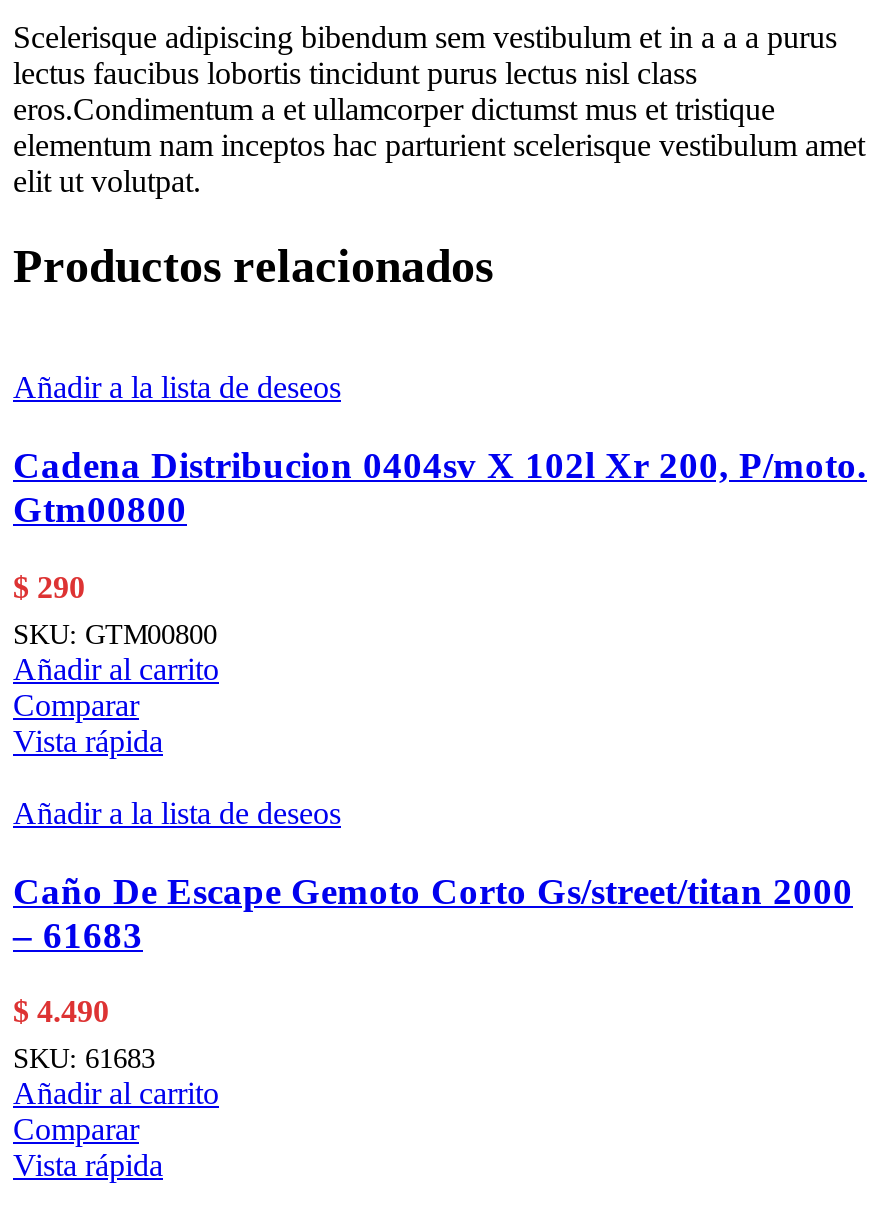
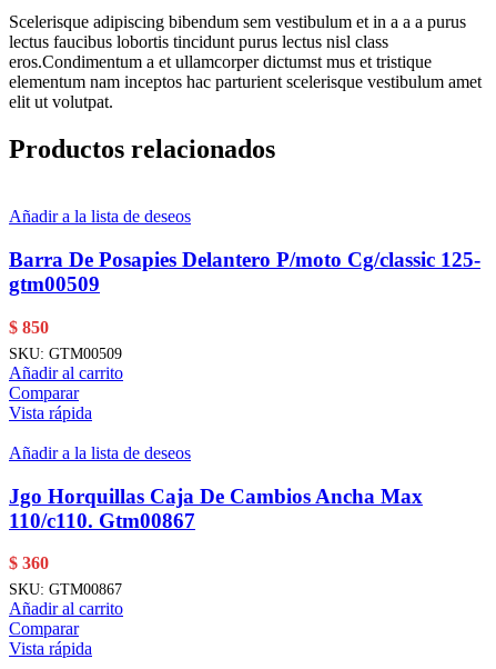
[13,444,867,530] Cadena Distribucion 0404sv X 102l Xr 200, P/moto. | Gtm00800 -> [9,248,480,295] Barra De Posapies Delantero P/moto Cg/classic 125- | gtm00509
[13,569,217,650] $290 | SKU: GTM00800 -> [9,317,122,362] $850 | SKU: GTM00509
[13,869,853,955] Caño De Escape Gemoto Corto Gs/street/titan 2000 | – 61683 -> [9,484,423,532] Jgo Horquillas Caja De Cambios Ancha Max | 110/c110. Gtm00867
[13,994,155,1075] $4.490 | SKU: 61683 -> [9,554,122,598] $360 | SKU: GTM00867

